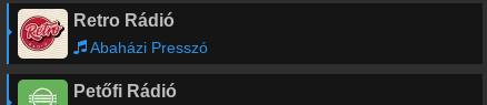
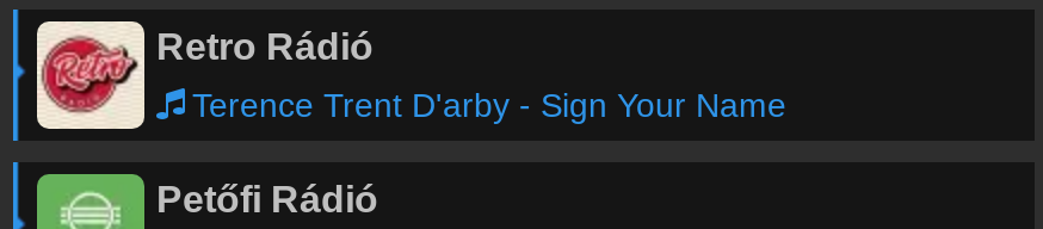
[90,39,208,56] Abaházi Presszó -> [192,86,786,124] Terence Trent D'arby - Sign Your Name

